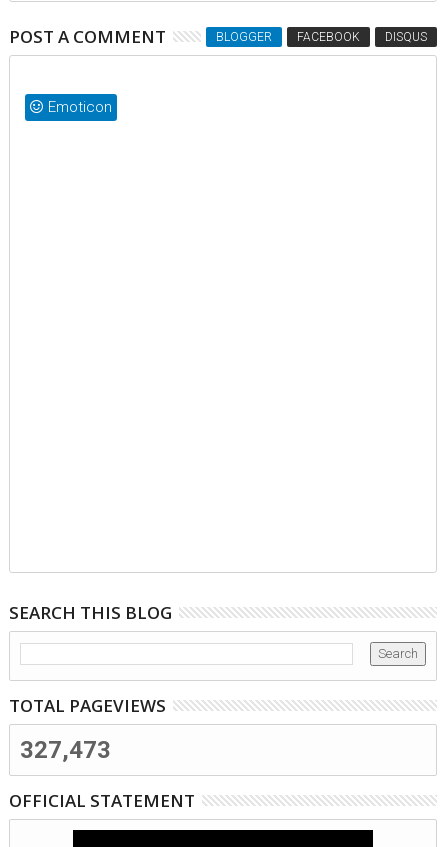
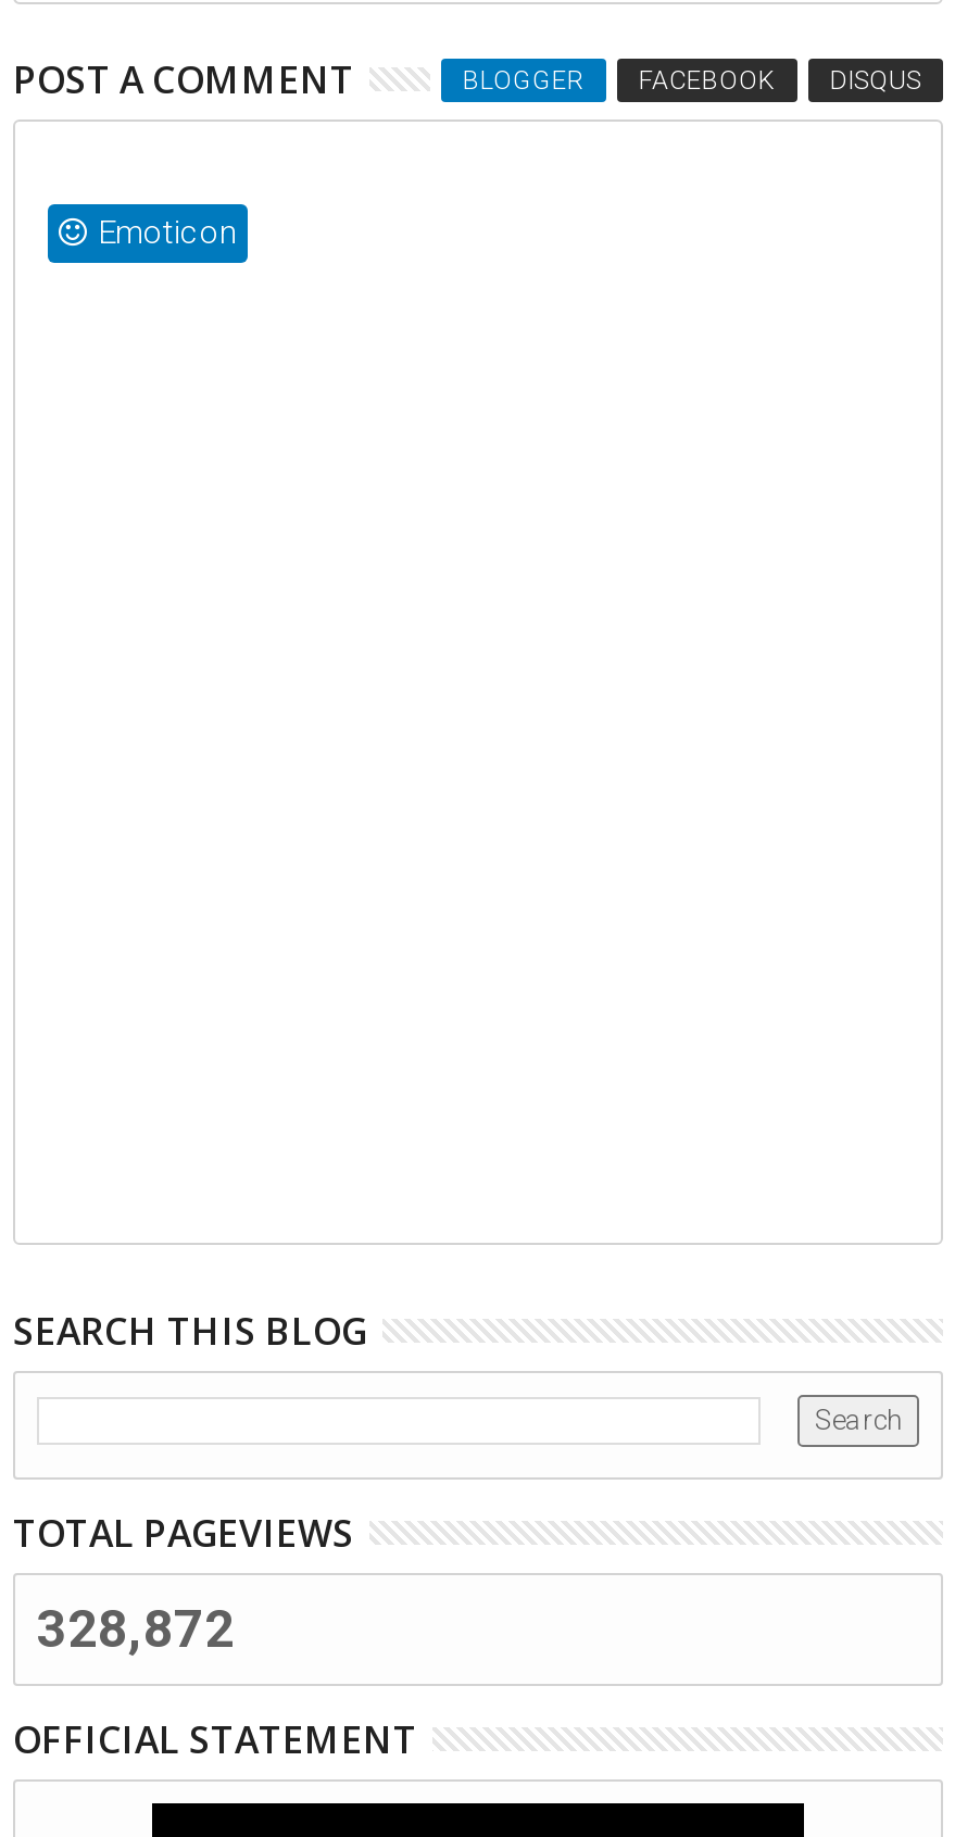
[20,736,111,764] 327,473 -> [37,1599,235,1660] 328,872

